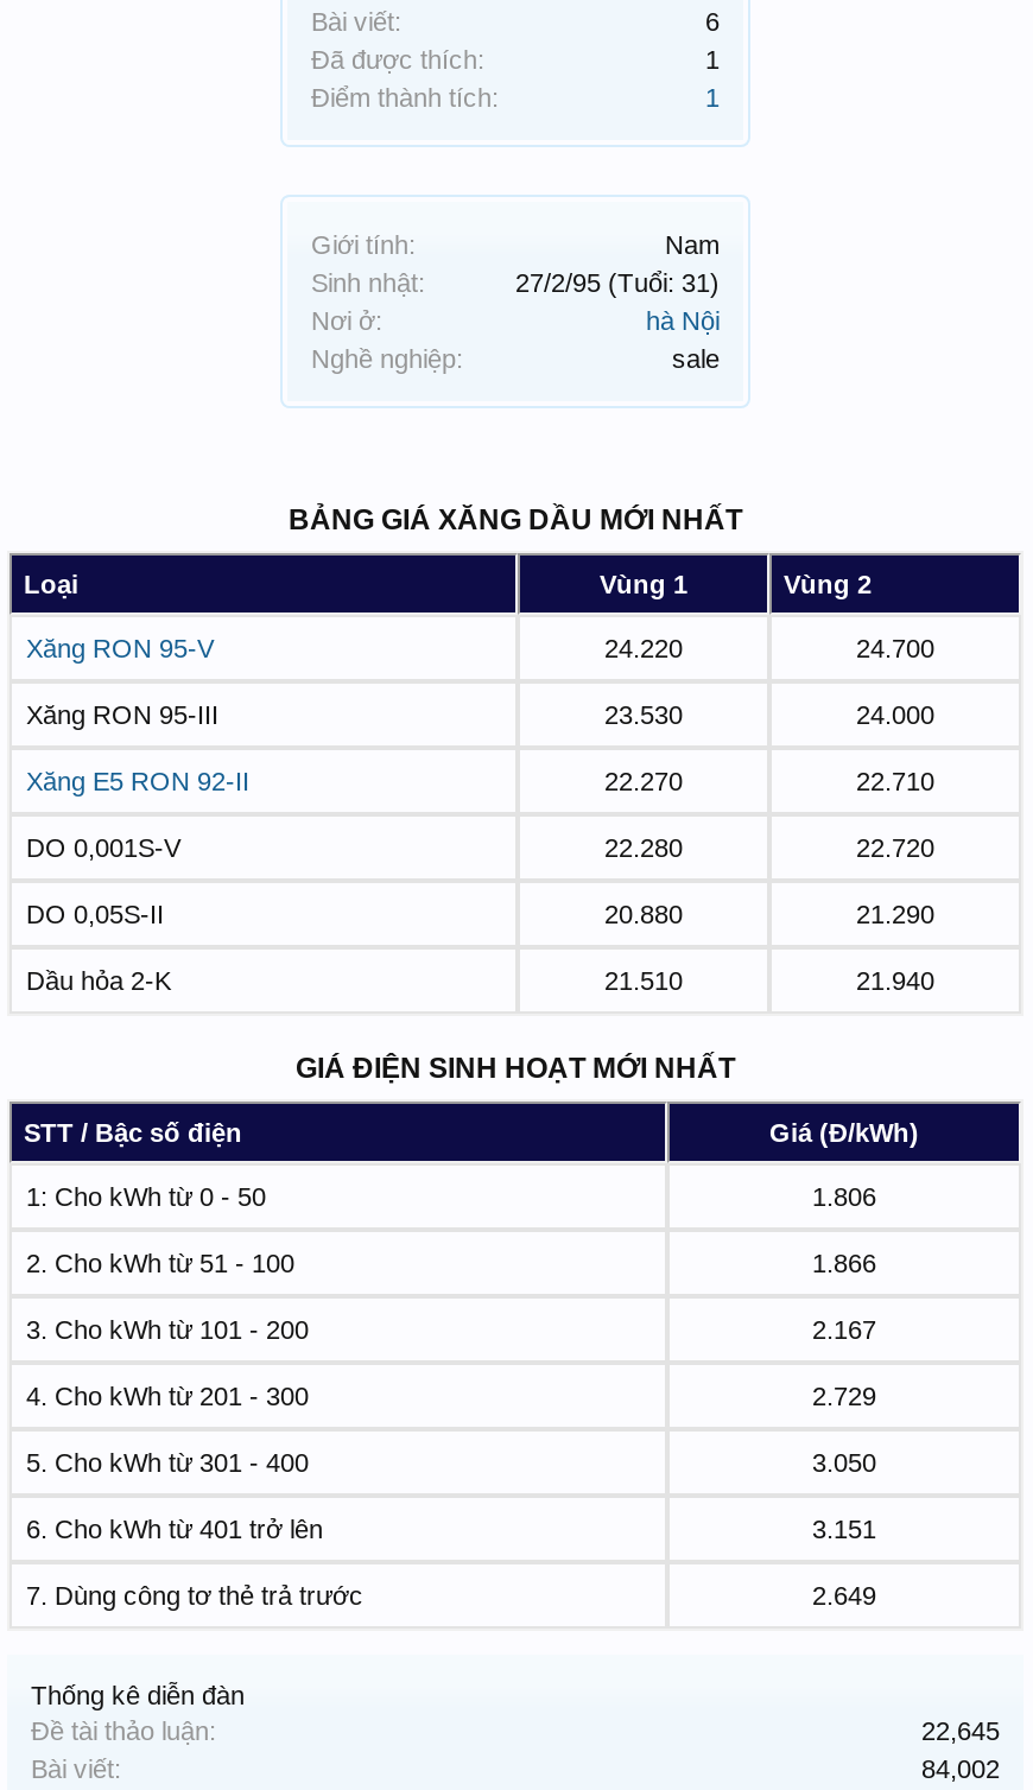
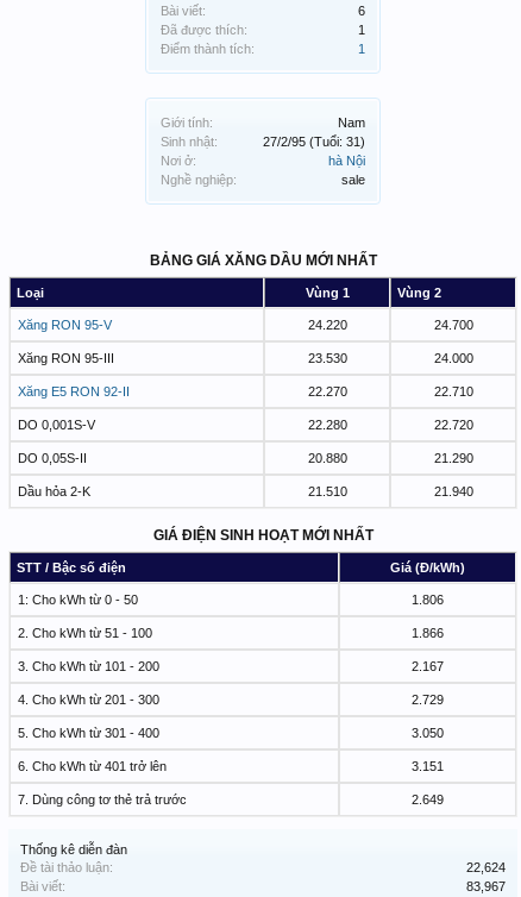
[921,1717,1000,1745] 22,645 -> [466,860,506,875] 22,624
[921,1755,1000,1783] 84,002 -> [466,879,506,894] 83,967

